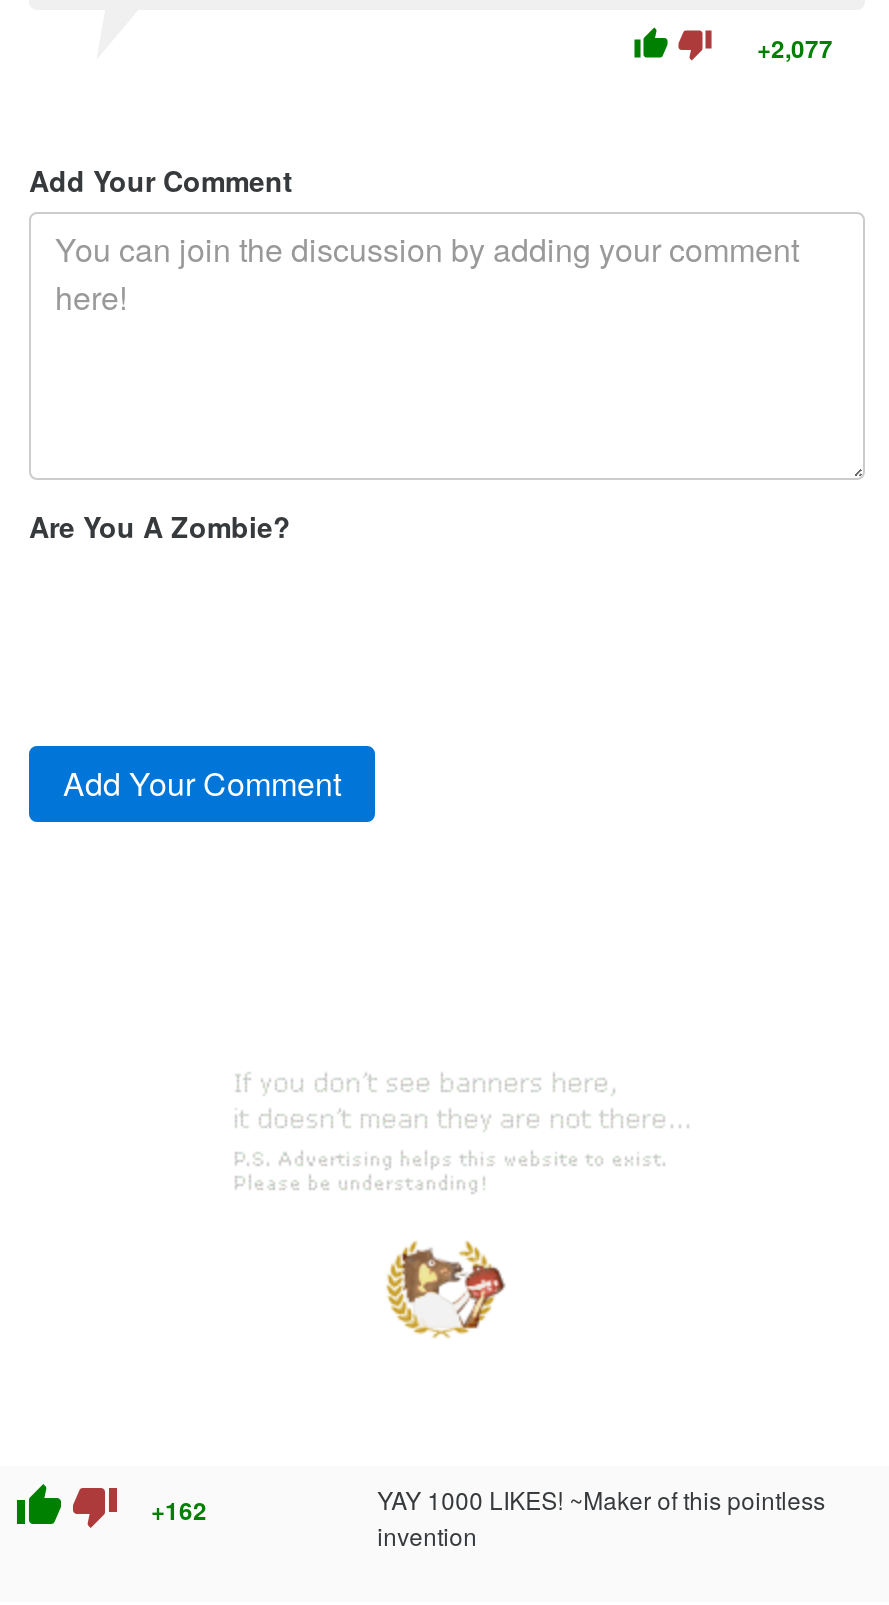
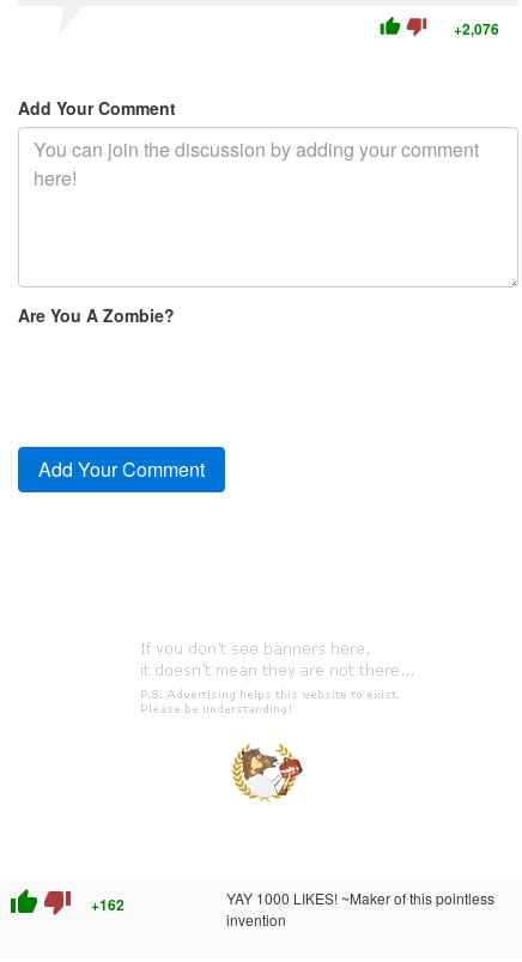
[757,30,833,66] +2,077 -> [454,18,499,40] +2,076

